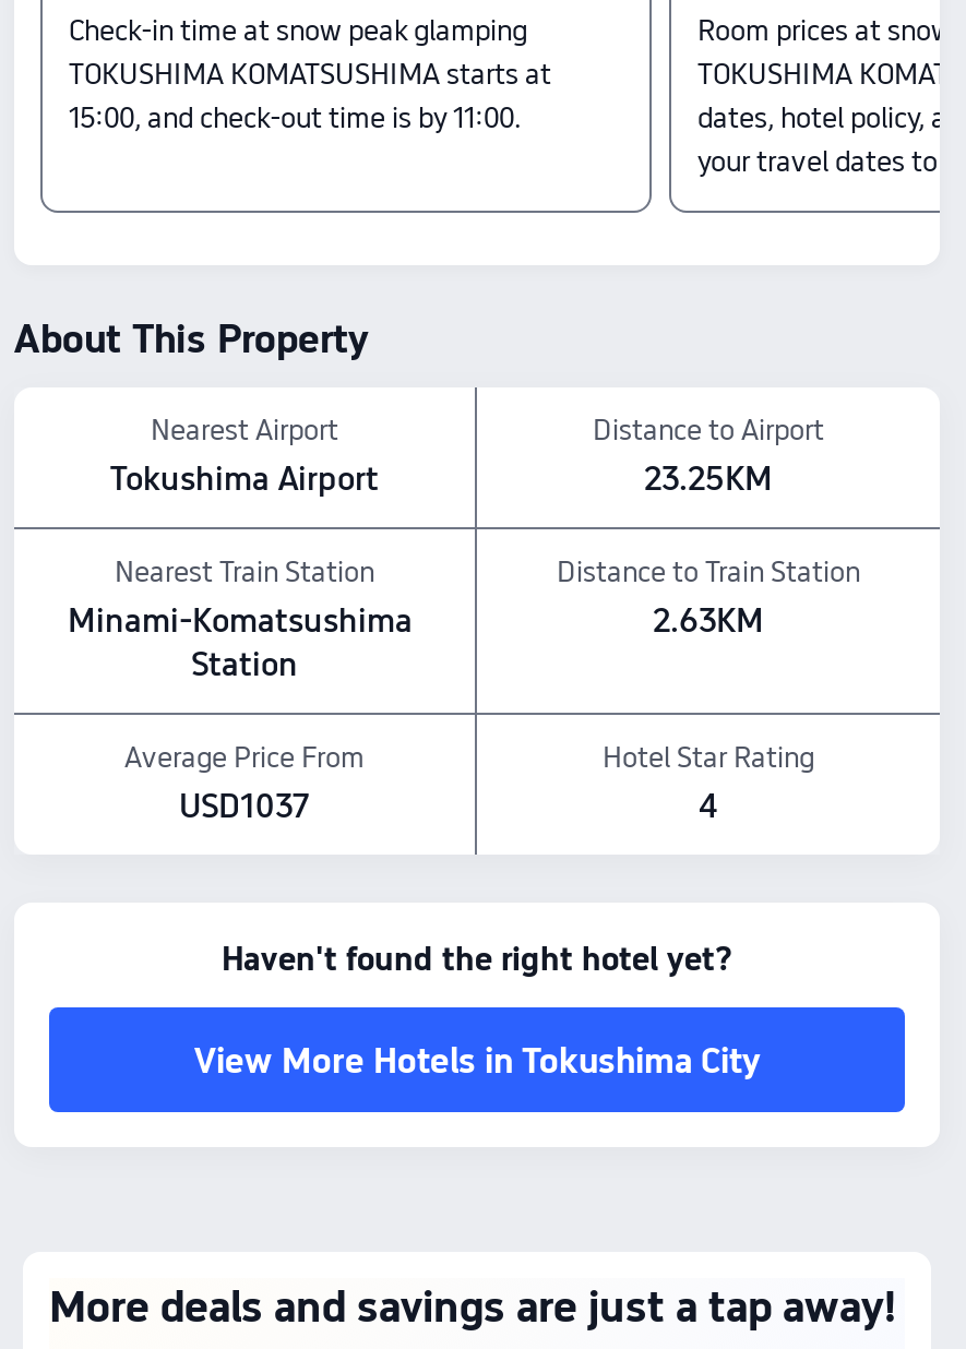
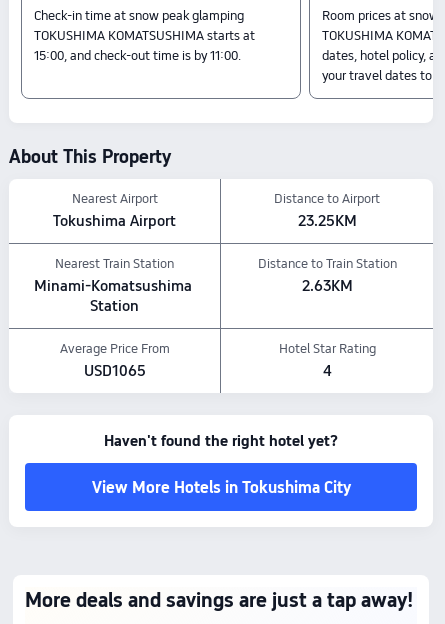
[179,787,310,826] USD1037 -> [83,362,145,380] USD1065

